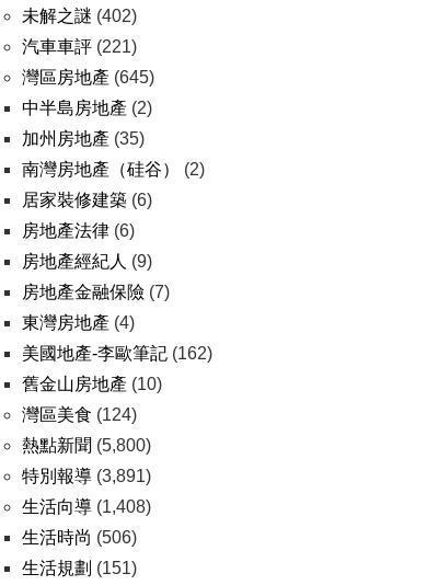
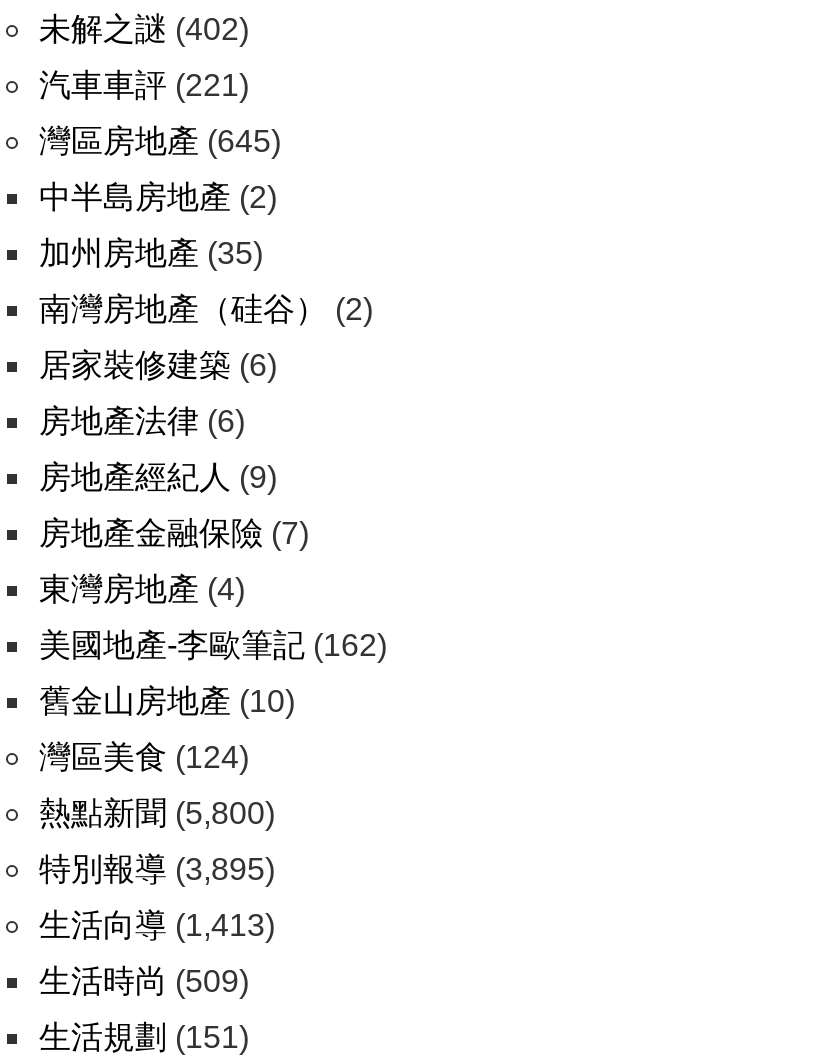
[22,467,151,485] 特別報導(3,891) -> [39,852,275,886] 特別報導(3,895)
[22,497,151,516] 生活向導(1,408) -> [39,908,275,942] 生活向導(1,413)
[22,528,137,547] 生活時尚(506) -> [39,964,249,998] 生活時尚(509)

